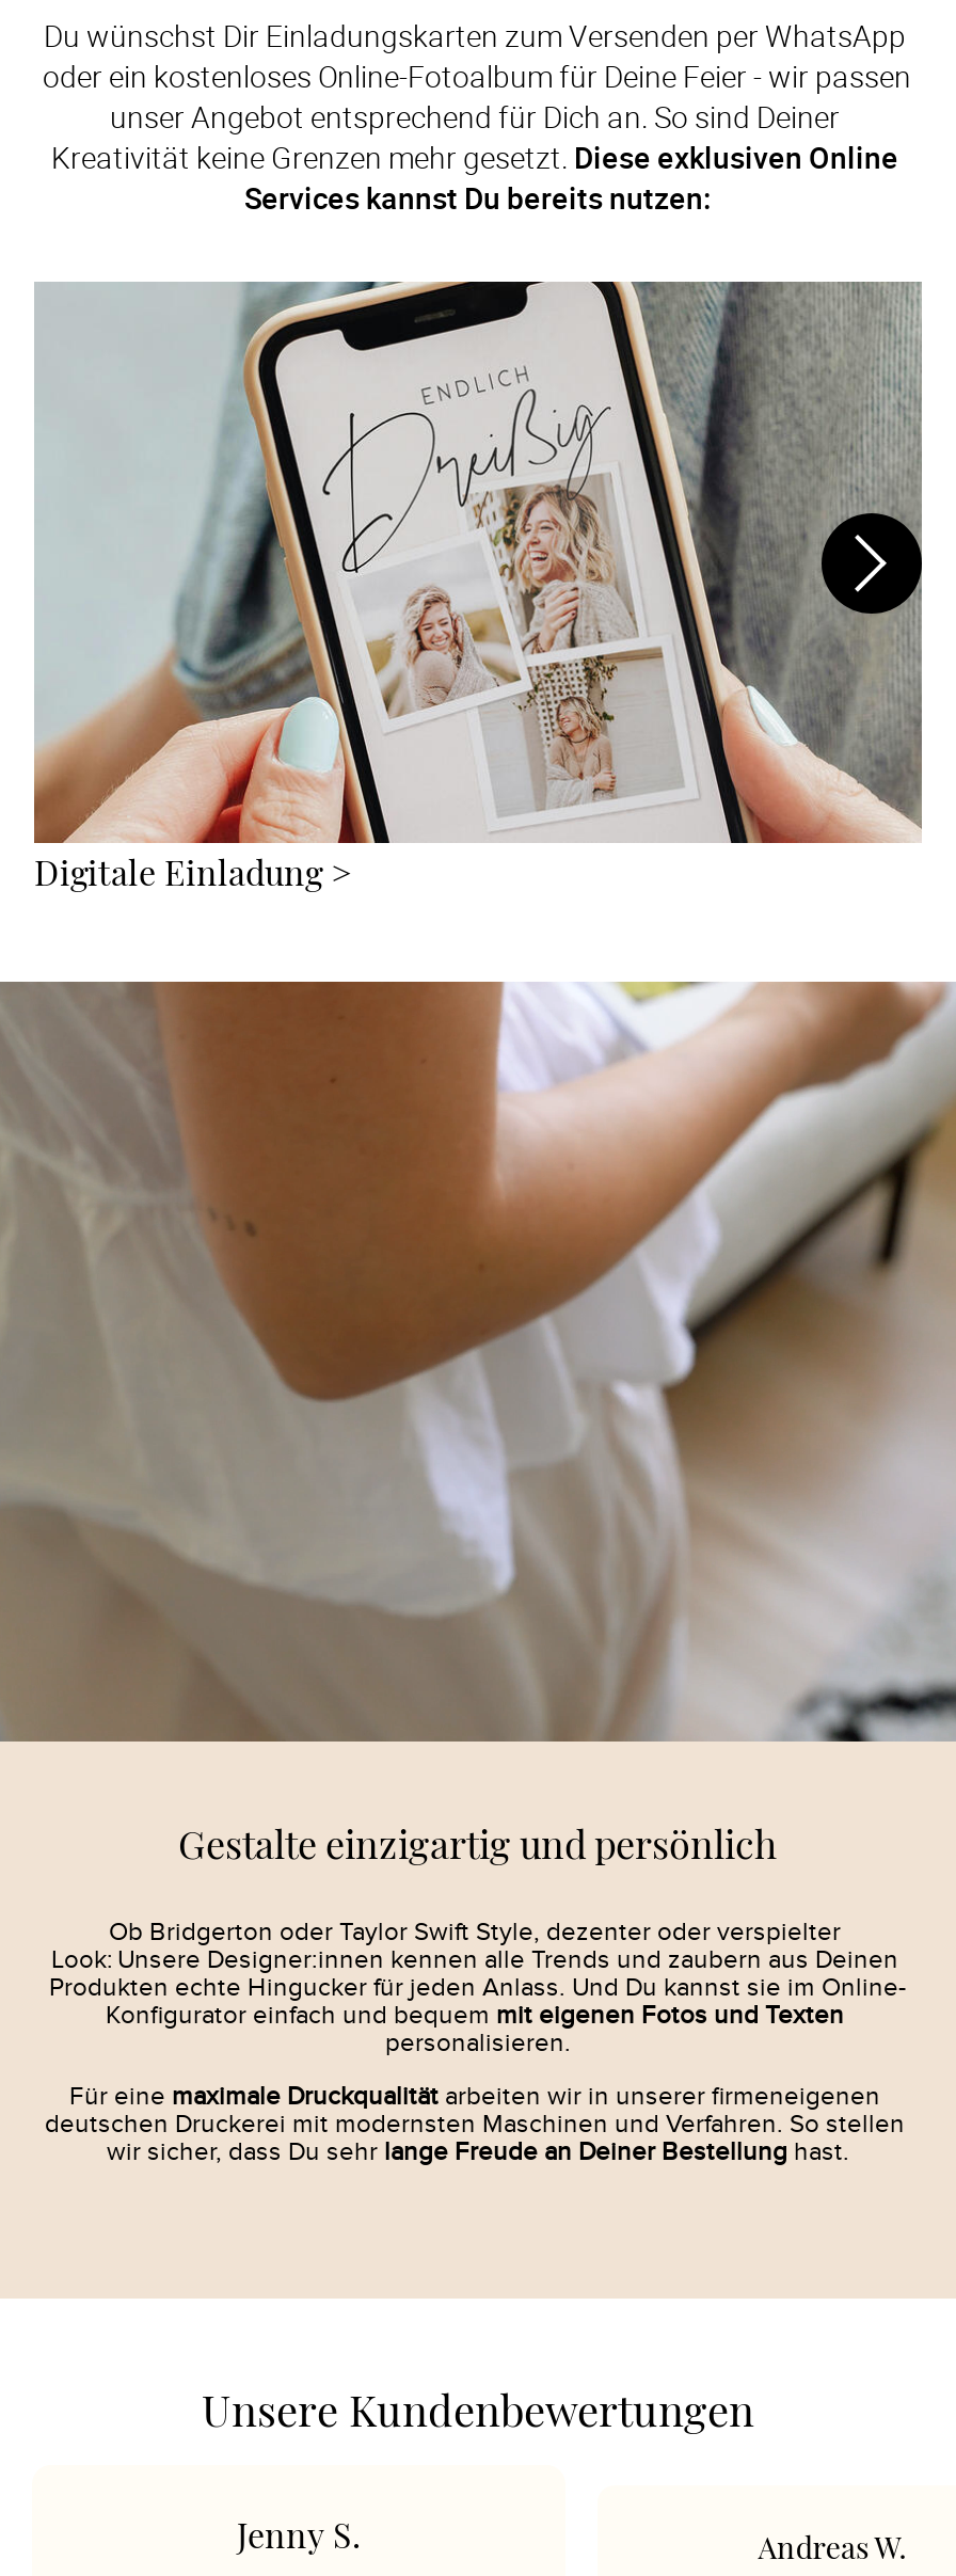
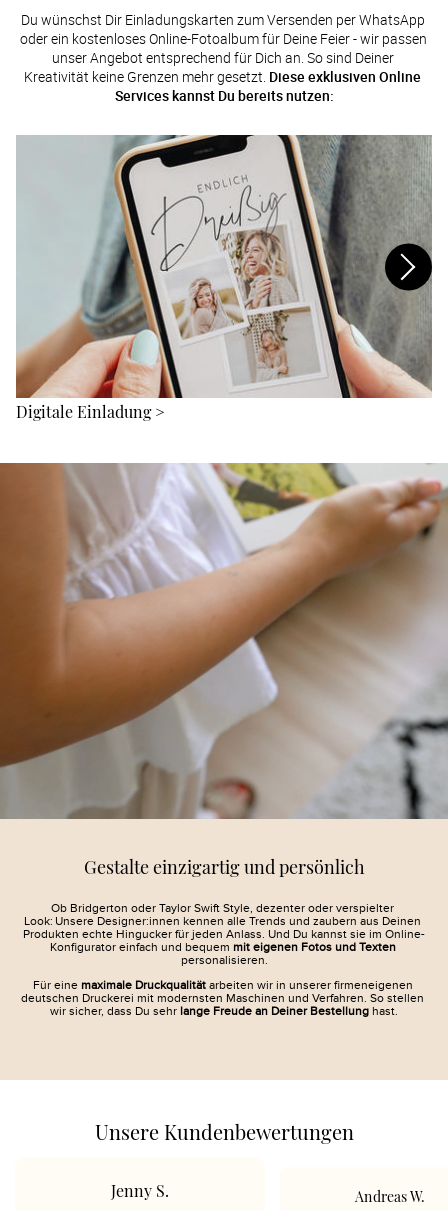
[6,980,950,1744] [image] -> [3,462,445,819] [image]

